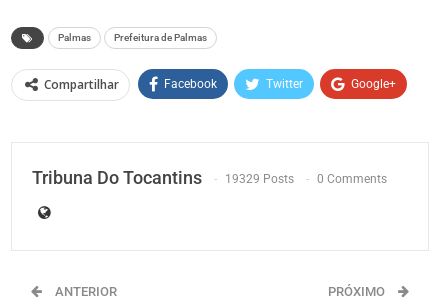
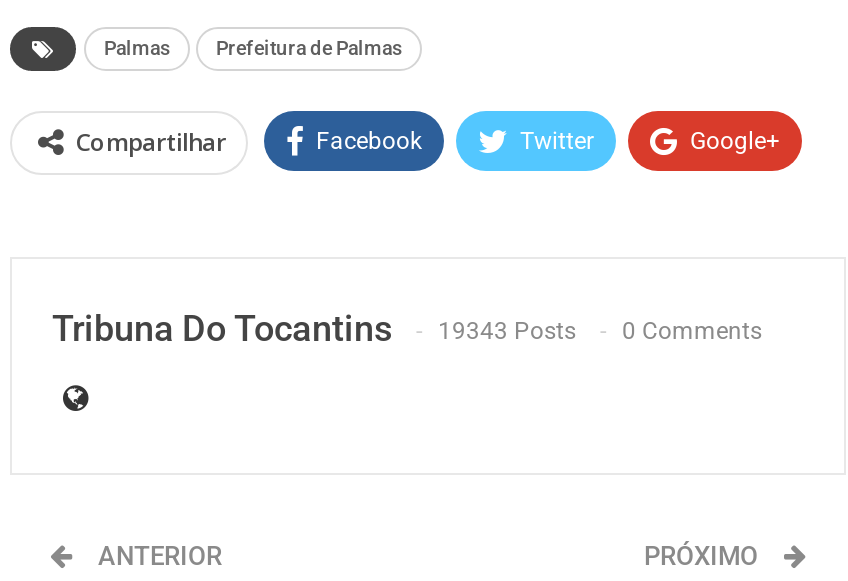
[32,167,387,188] Tribuna Do Tocantins 19329 Posts 0 Comments -> [52,307,762,349] Tribuna Do Tocantins 19343 Posts 0 Comments

